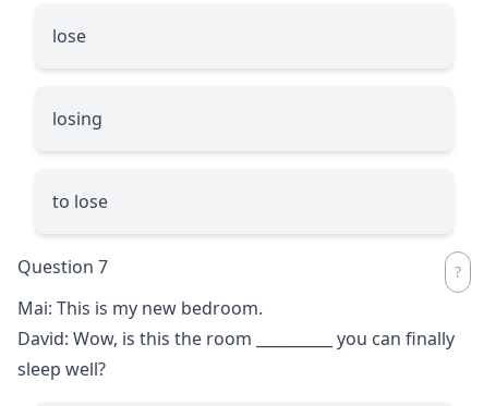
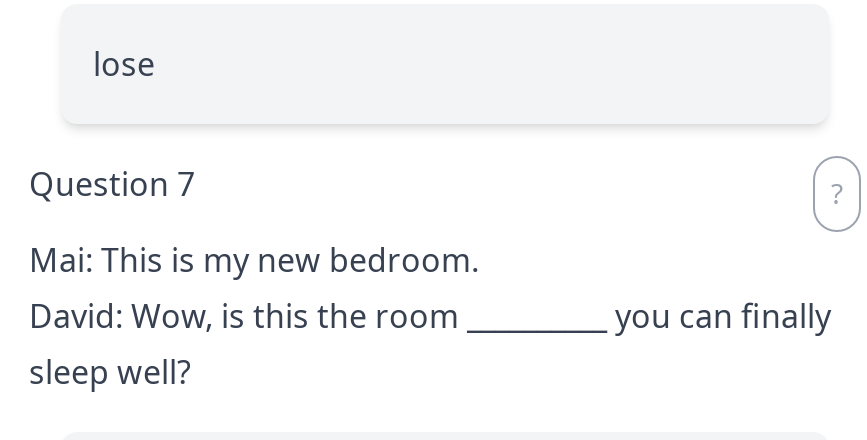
[52,106,108,213] losing | to lose -> none

